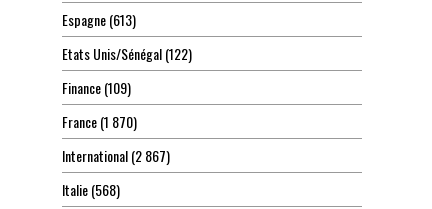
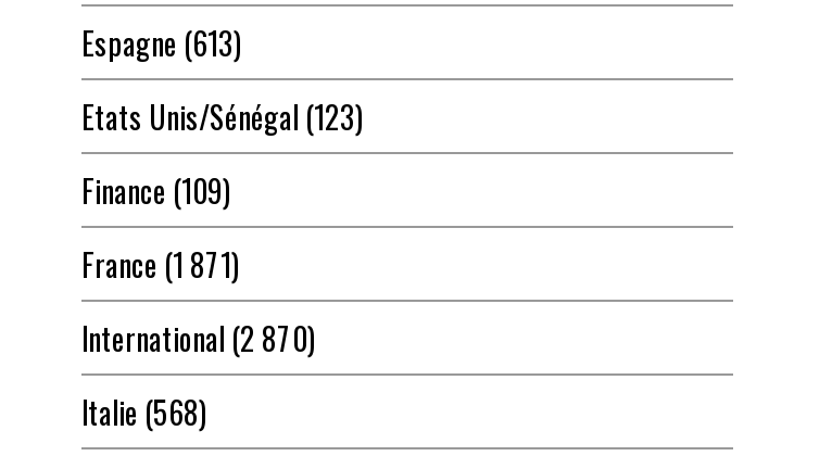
[62,43,192,64] Etats Unis/Sénégal (122) -> [81,93,364,139] Etats Unis/Sénégal (123)
[62,111,137,132] France (1 870) -> [81,241,240,287] France (1 871)
[62,145,170,166] International (2 867) -> [81,315,316,360] International (2 870)

